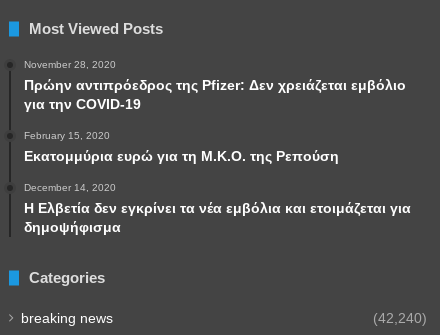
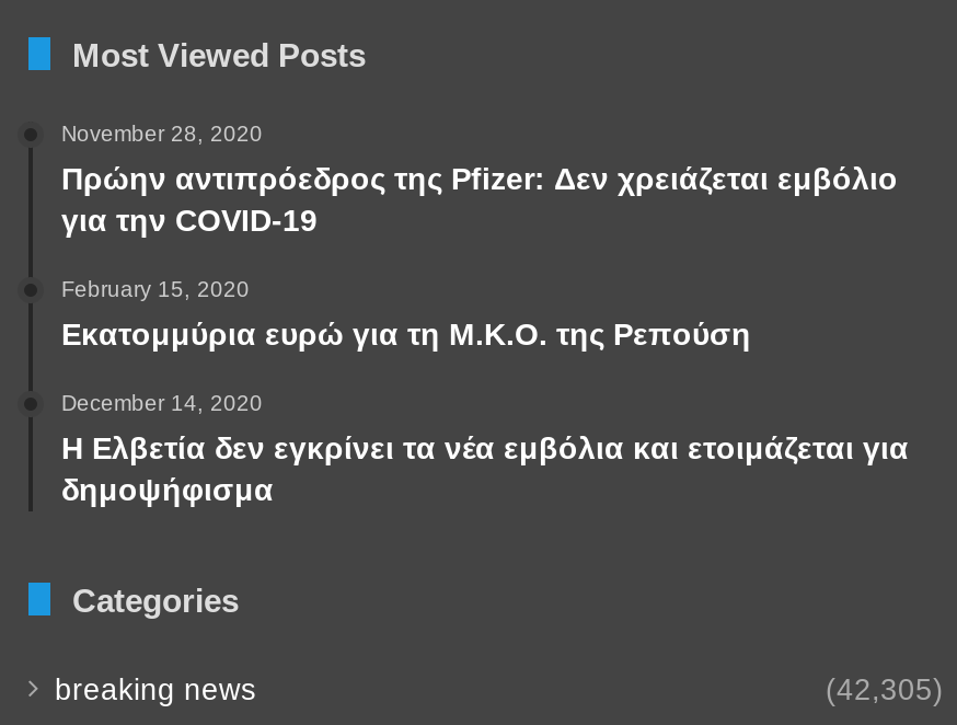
[373,311,427,326] (42,240) -> [826,673,944,706] (42,305)

